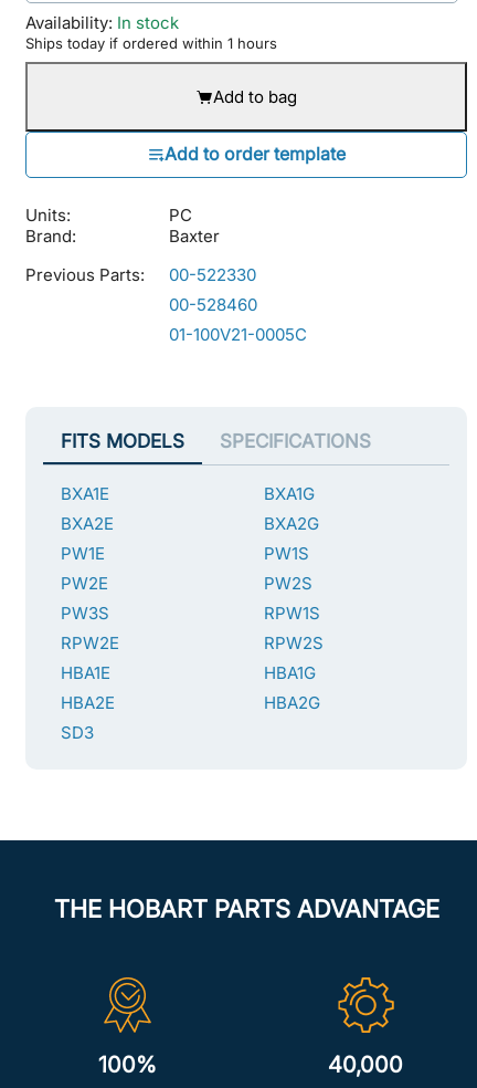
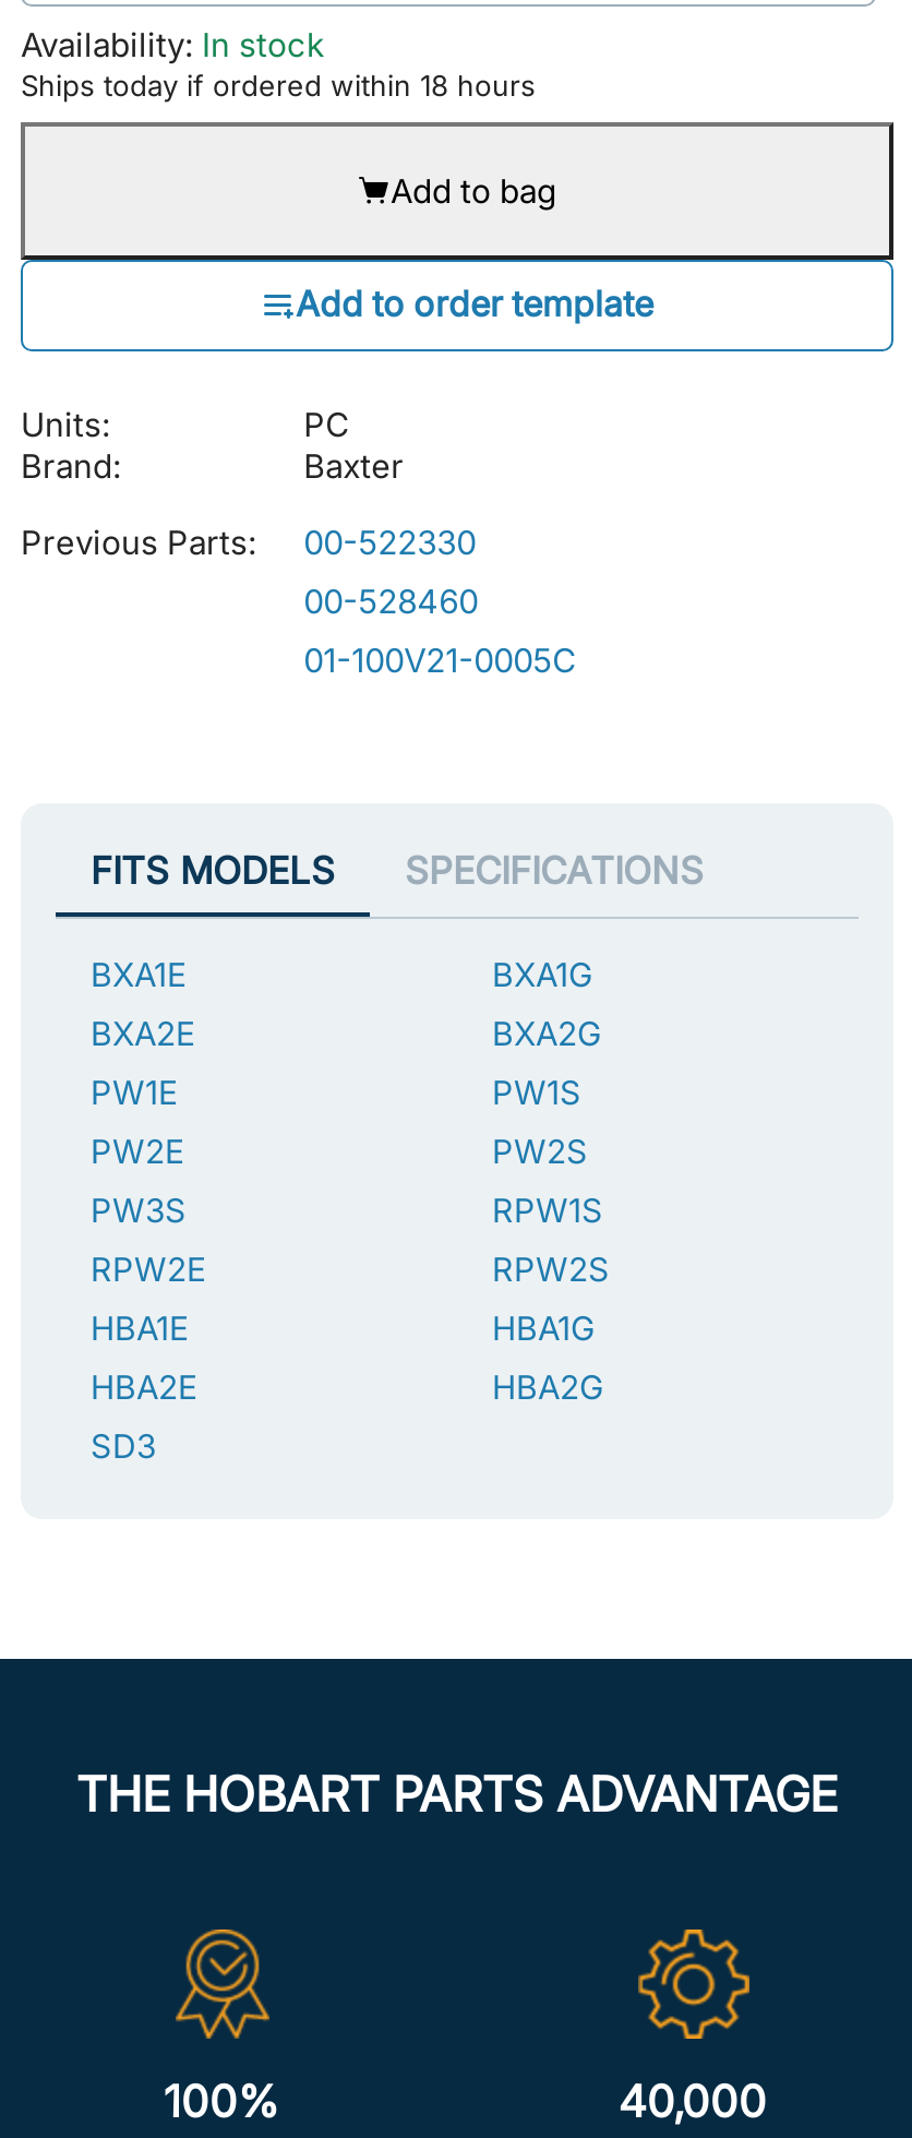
[25,34,277,52] Ships today if ordered within 1 hours -> [21,68,536,103] Ships today if ordered within 18 hours

